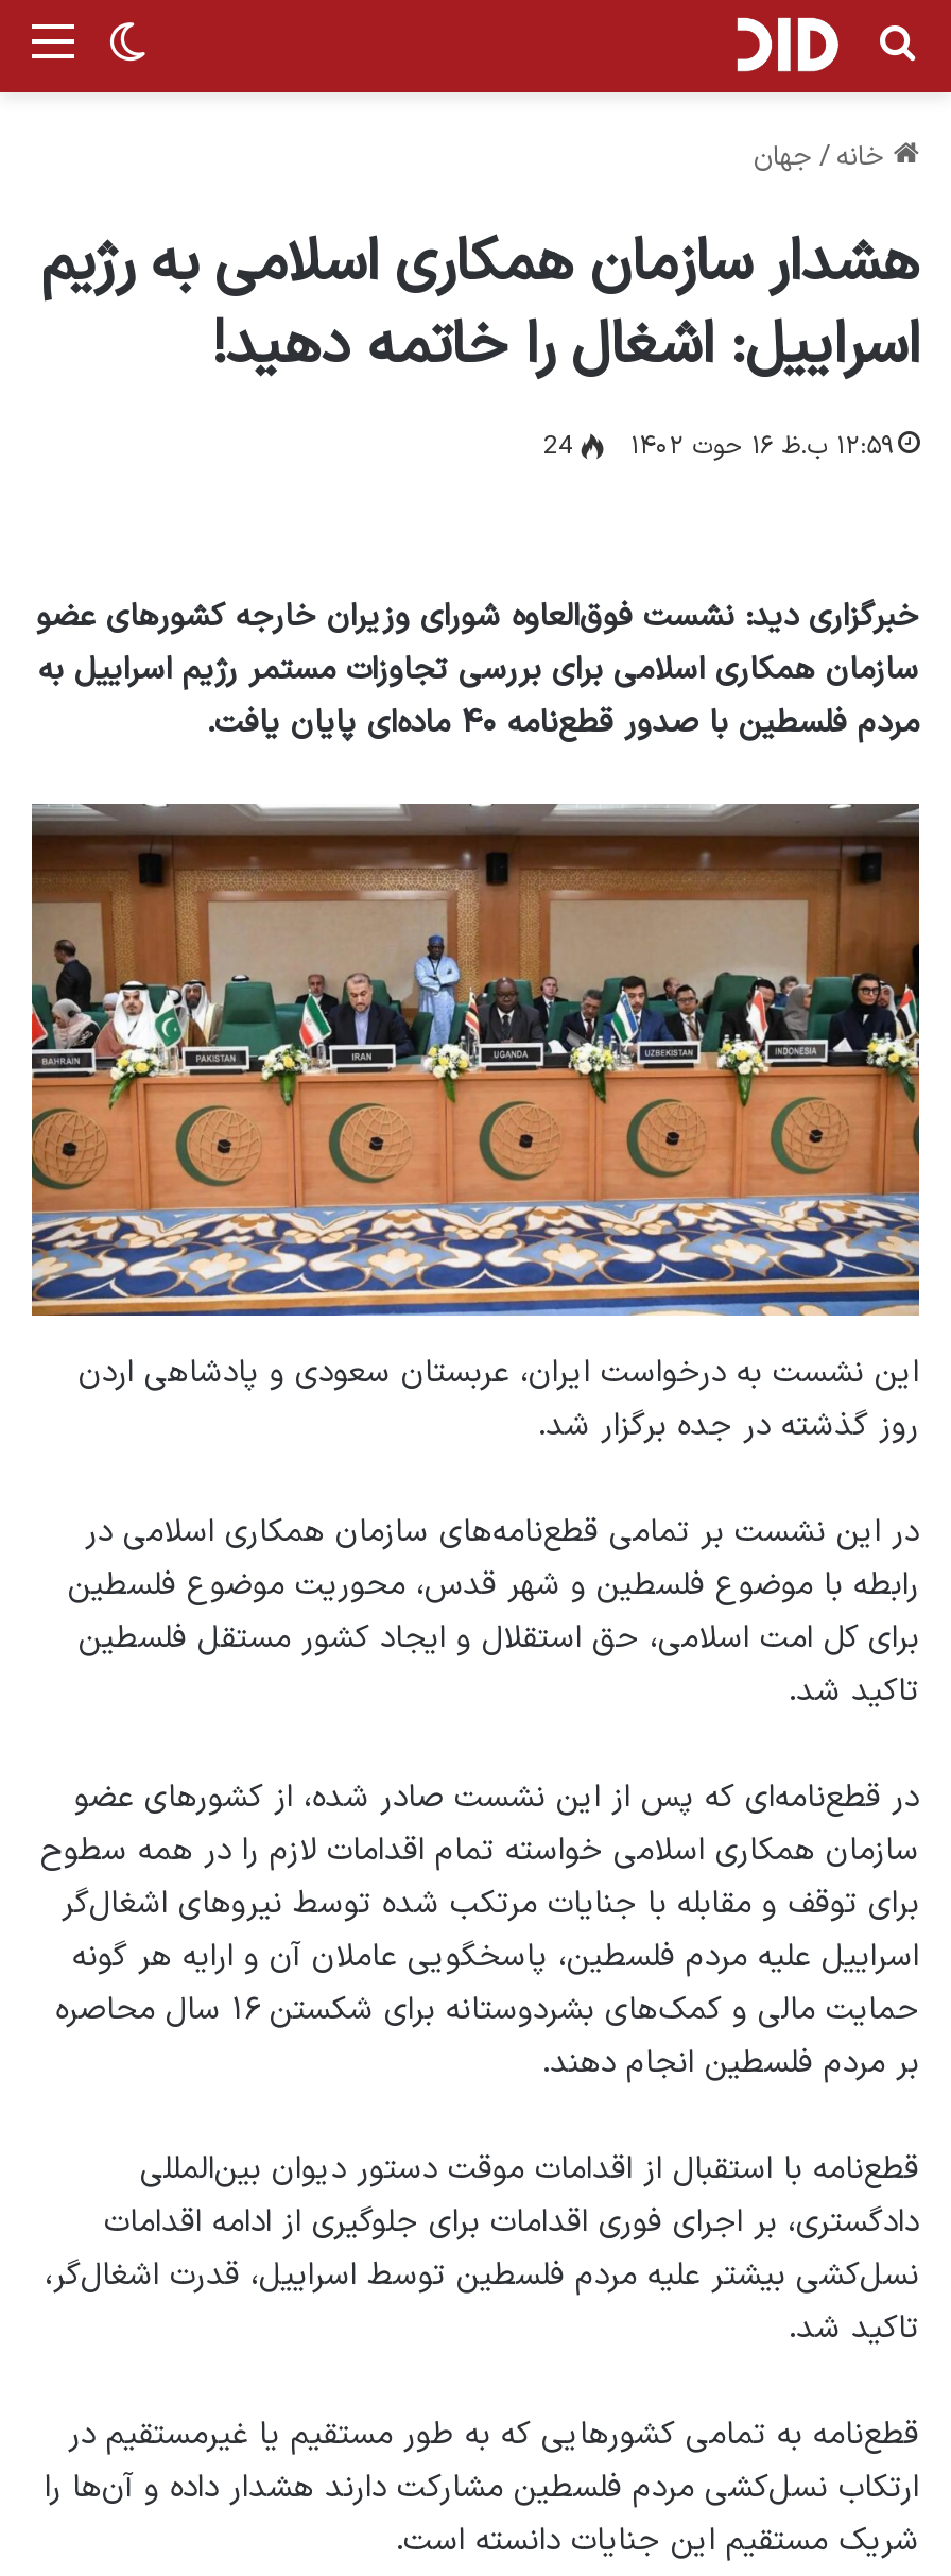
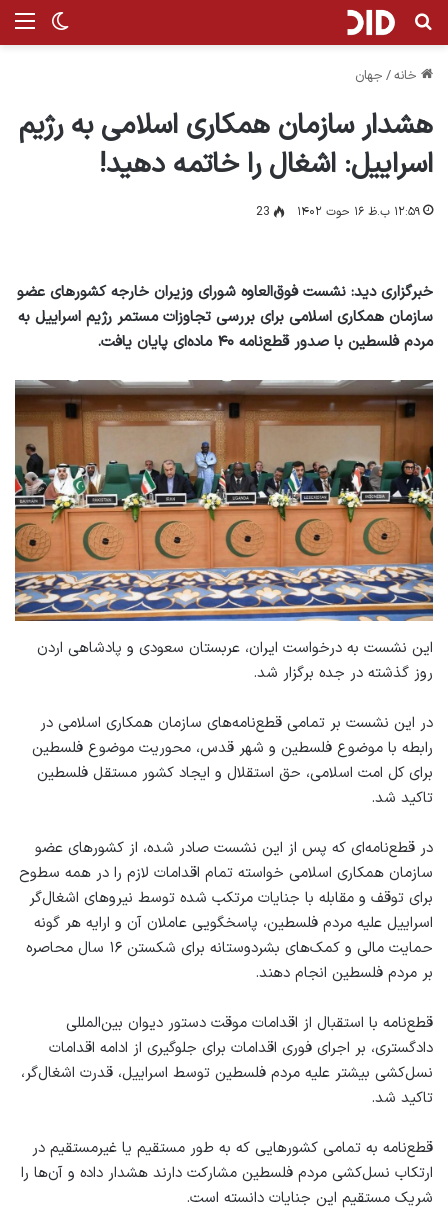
[543,428,573,466] 24 -> [256,203,270,221] 23

